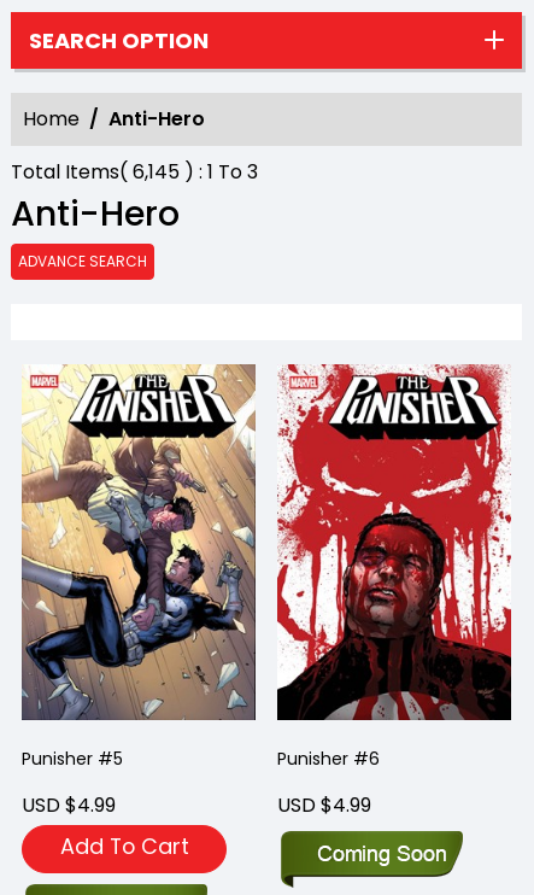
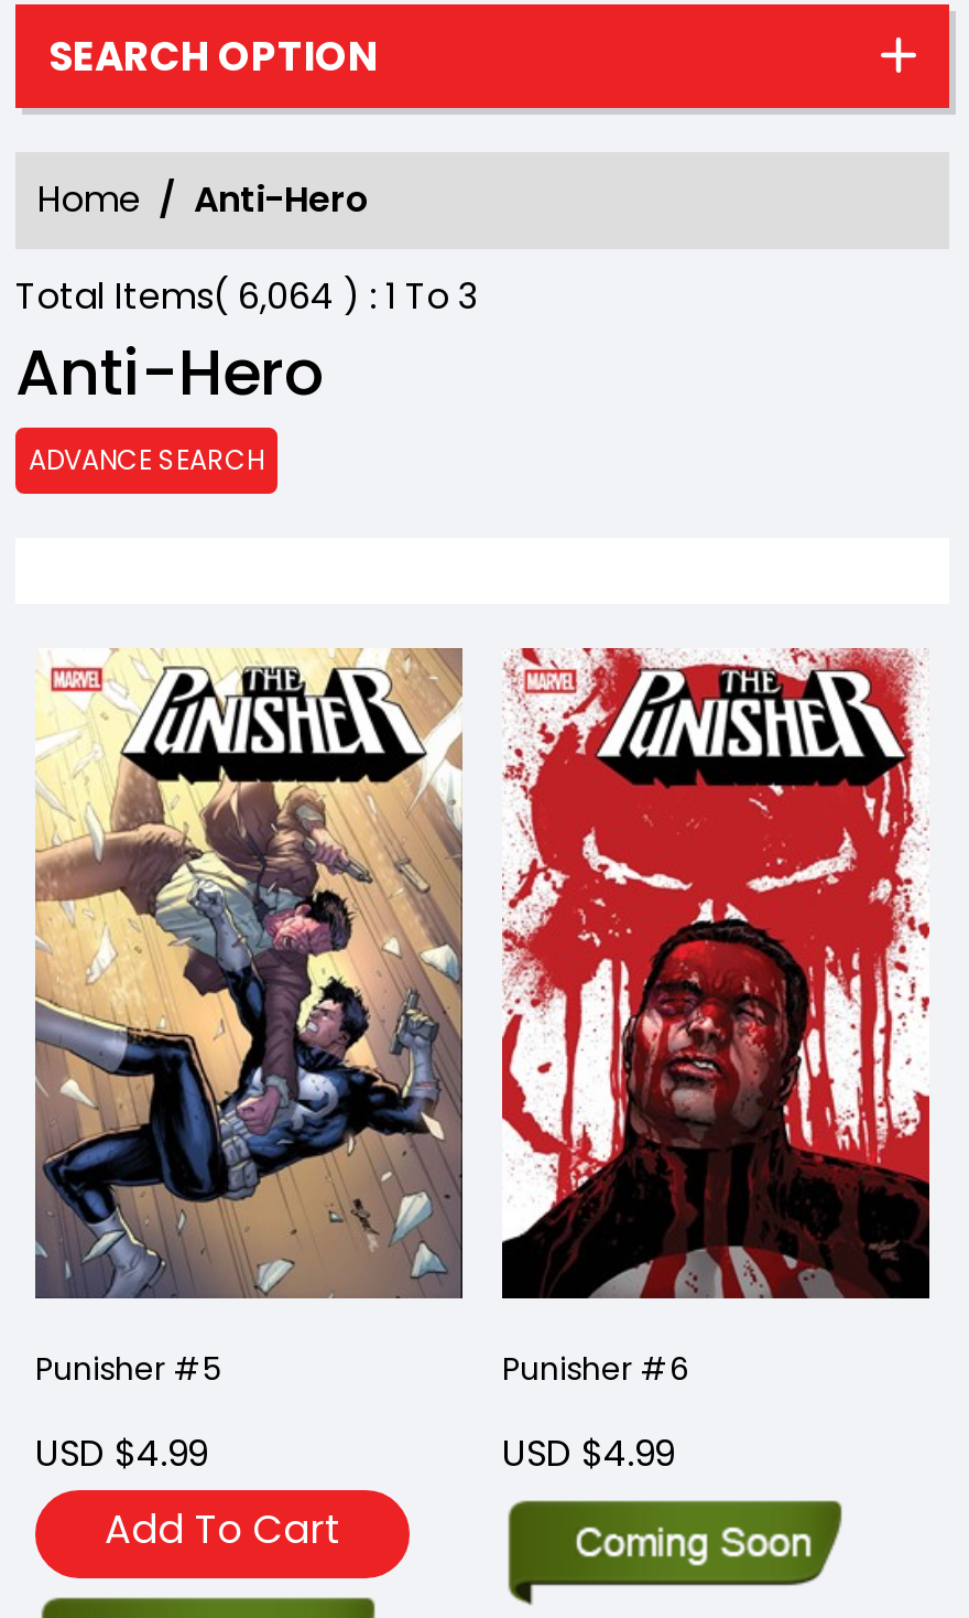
[11,158,258,186] Total Items(6,145) : 1 To 3 -> [15,271,478,321] Total Items(6,064) : 1 To 3

